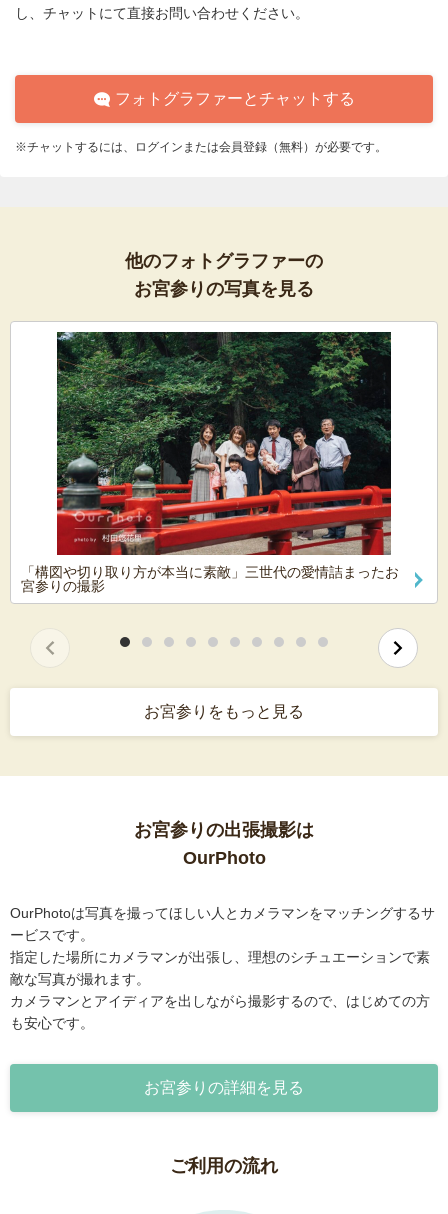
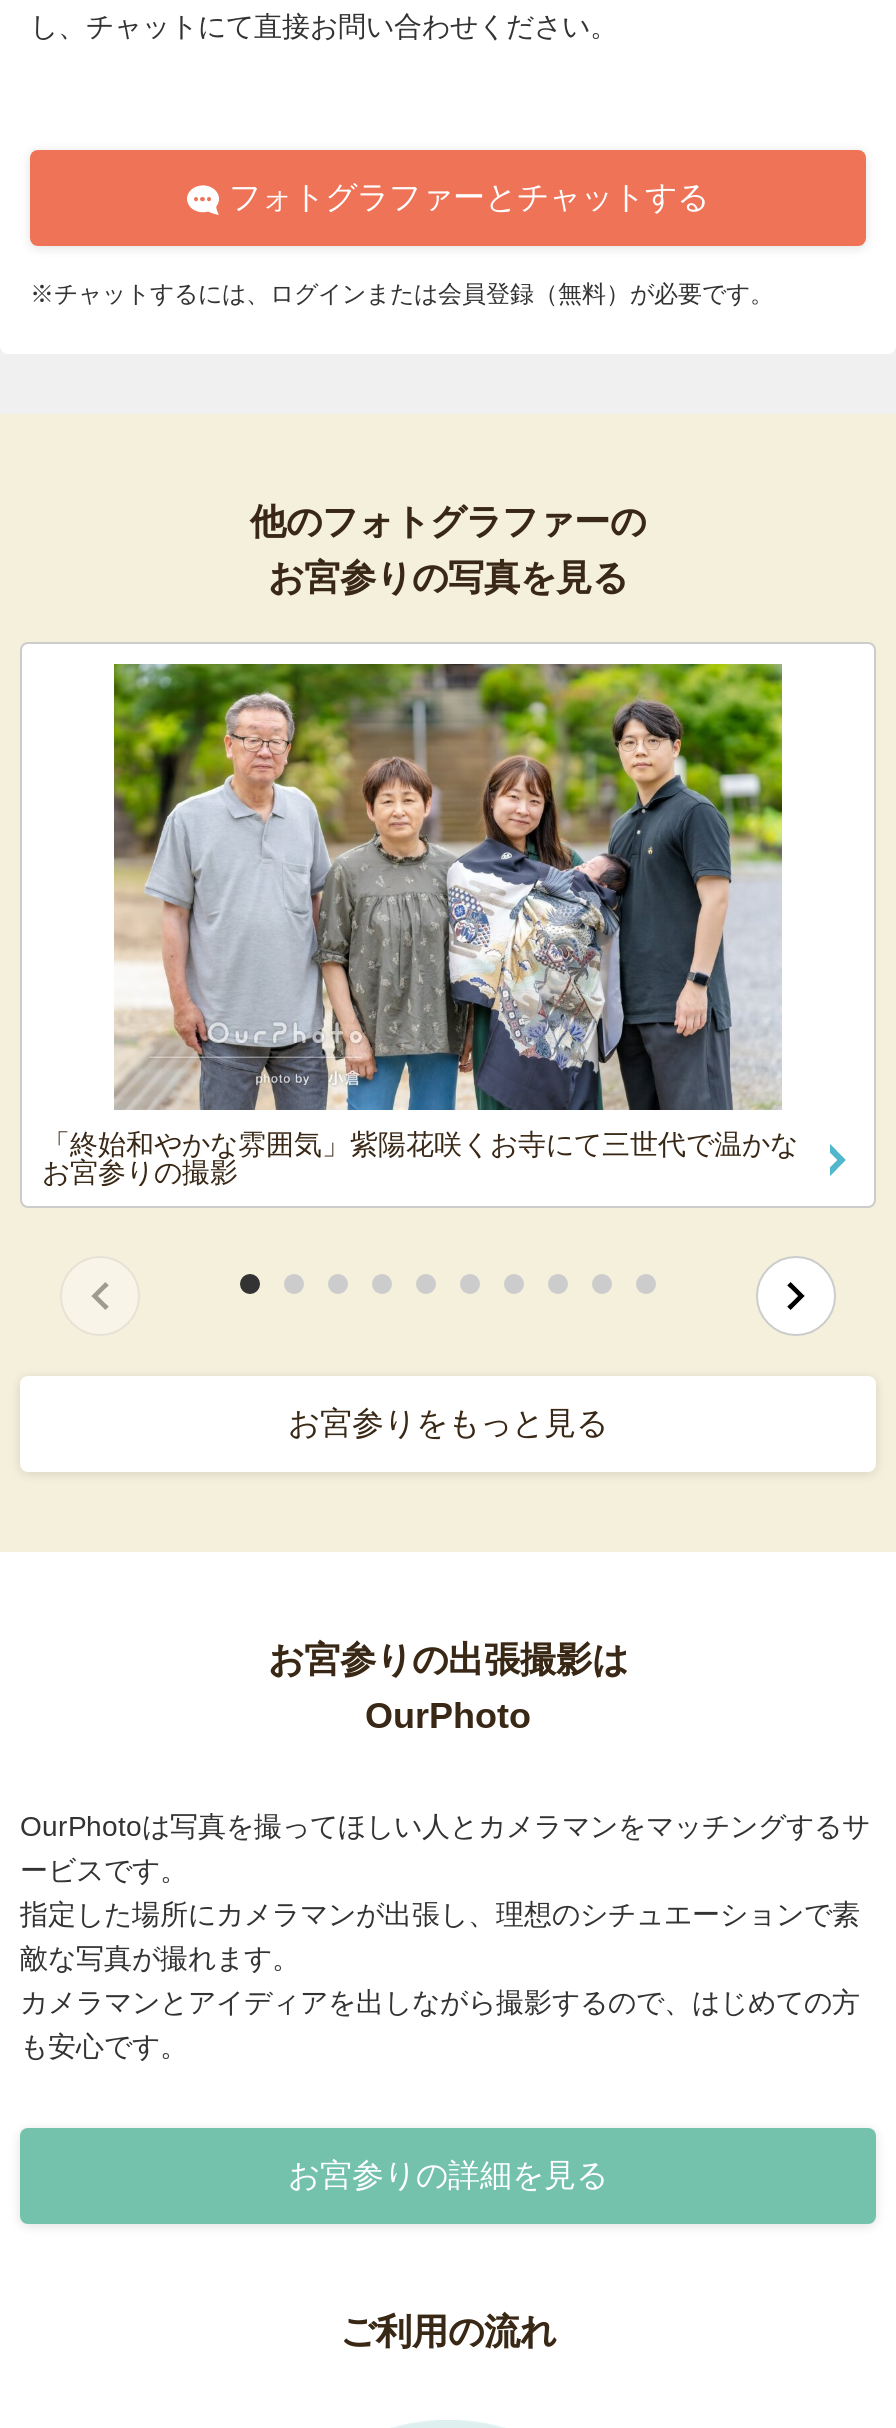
[21,331,399,594] [image] | 「構図や切り取り方が本当に素敵」三世代の愛情詰まったお | 宮参りの撮影 -> [42,662,798,1189] [image] | 「終始和やかな雰囲気」紫陽花咲くお寺にて三世代で温かな | お宮参りの撮影

